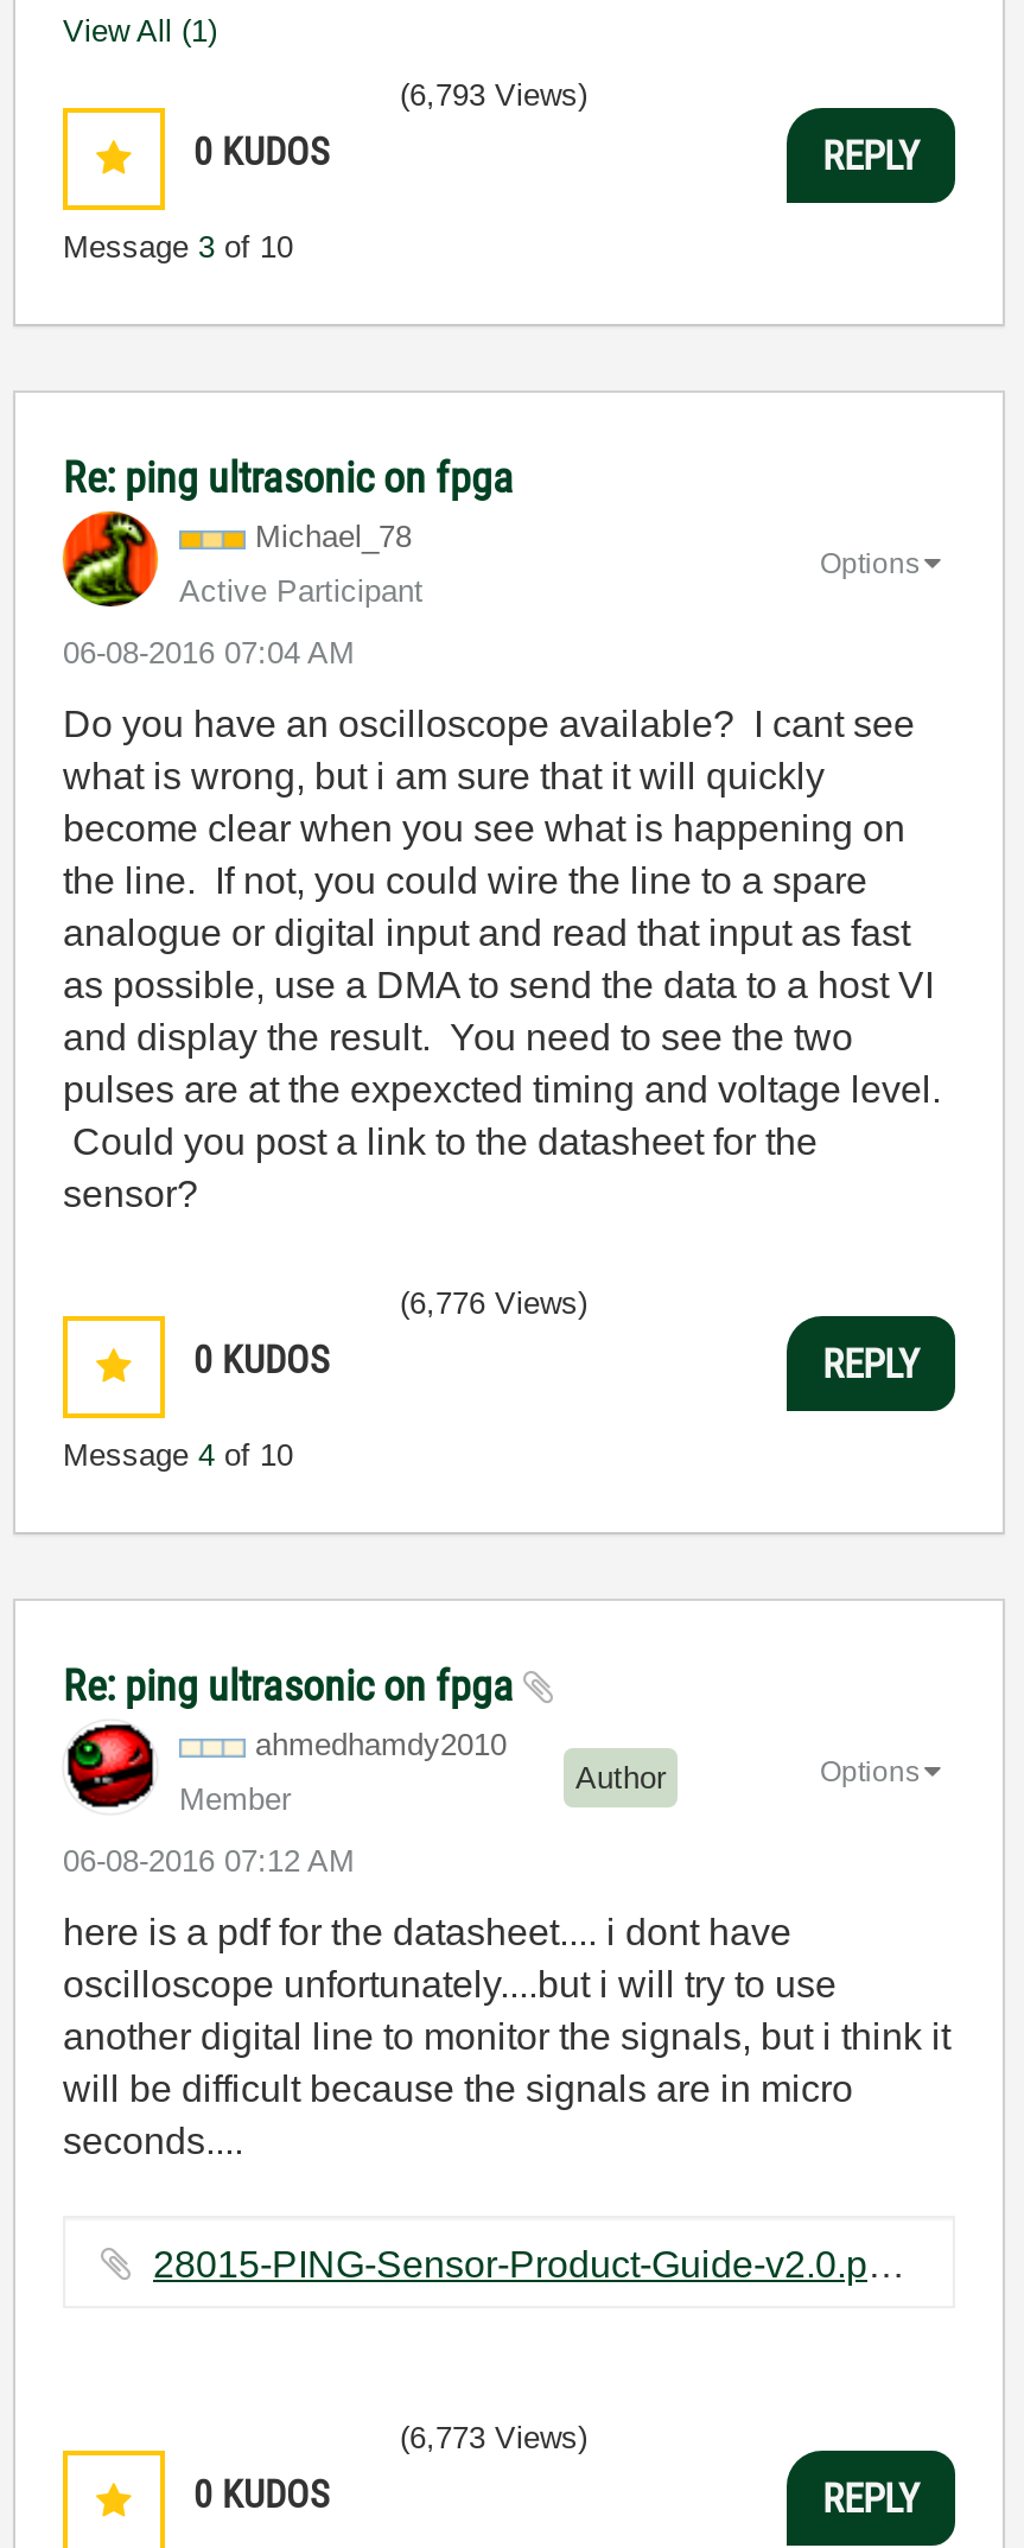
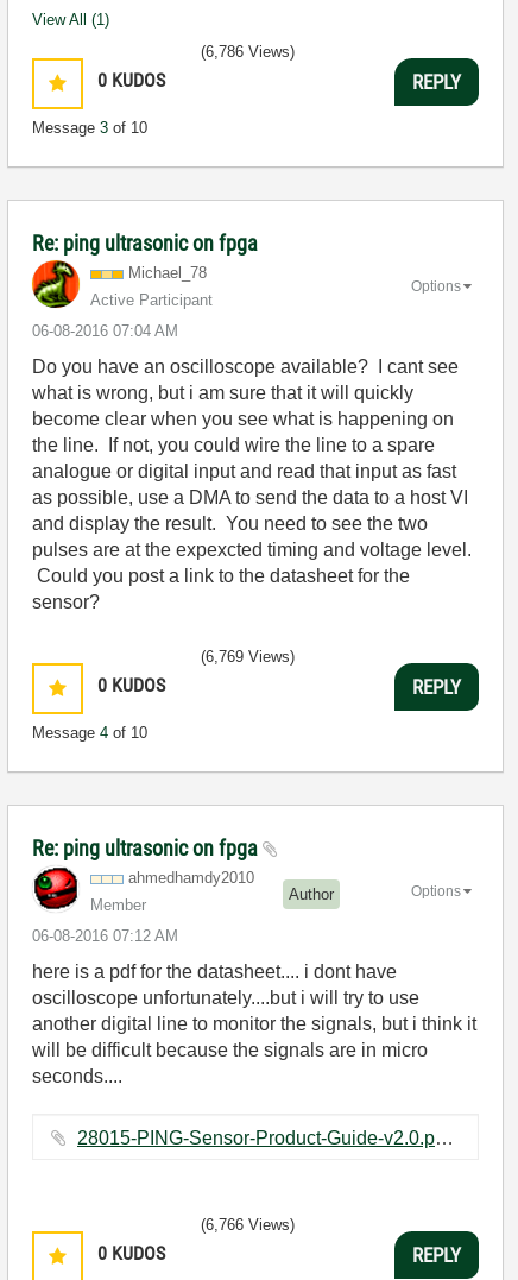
[400,77,587,113] (6,793 Views) -> [201,43,295,61] (6,786 Views)
[400,1285,587,1321] (6,776 Views) -> [201,648,295,666] (6,769 Views)
[400,2420,587,2455] (6,773 Views) -> [201,1216,295,1234] (6,766 Views)

